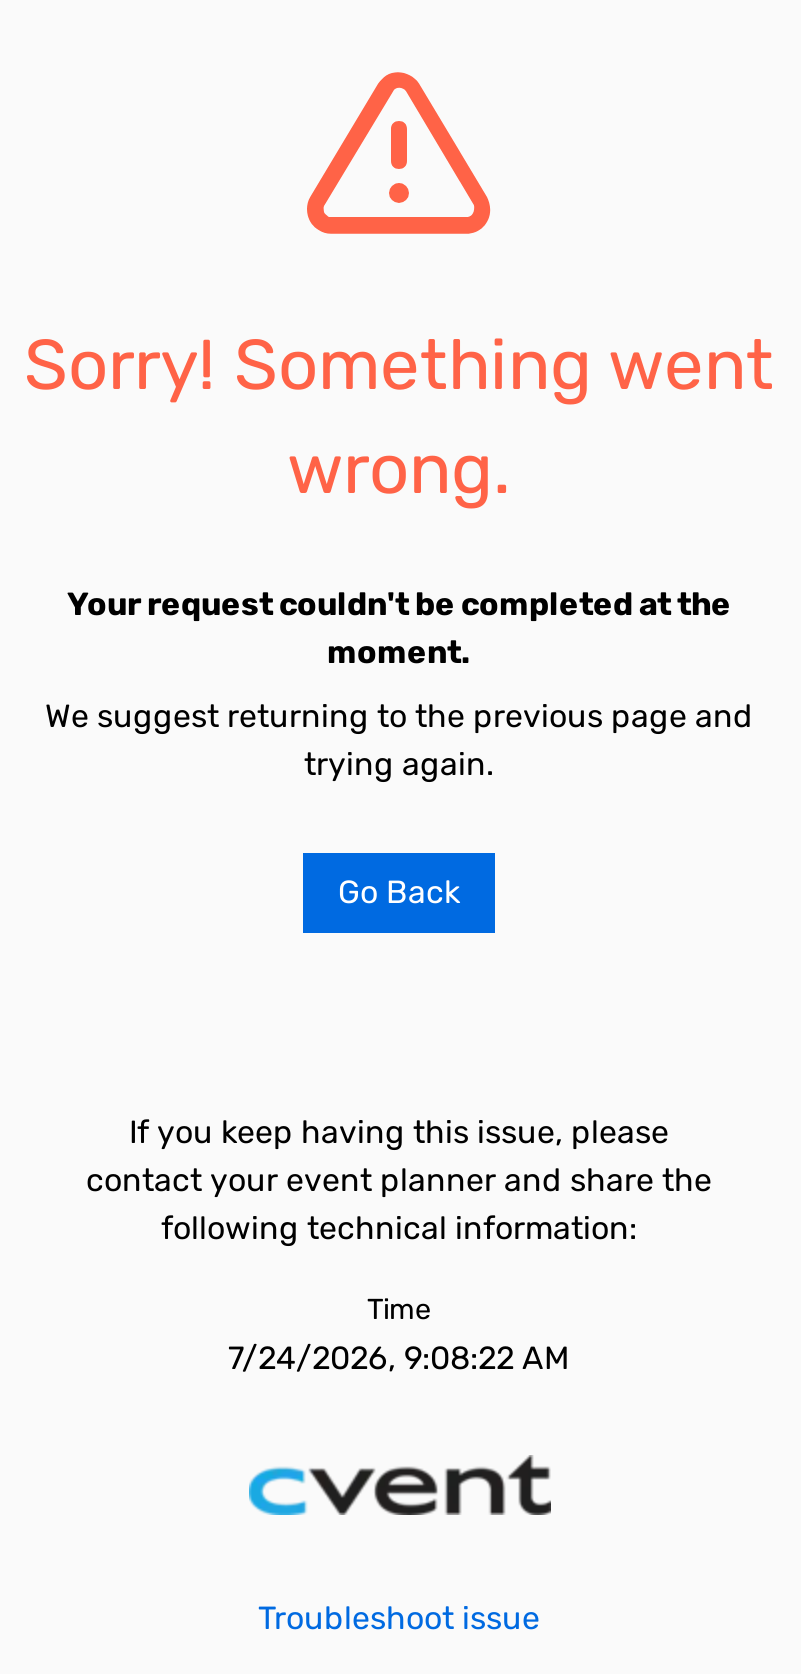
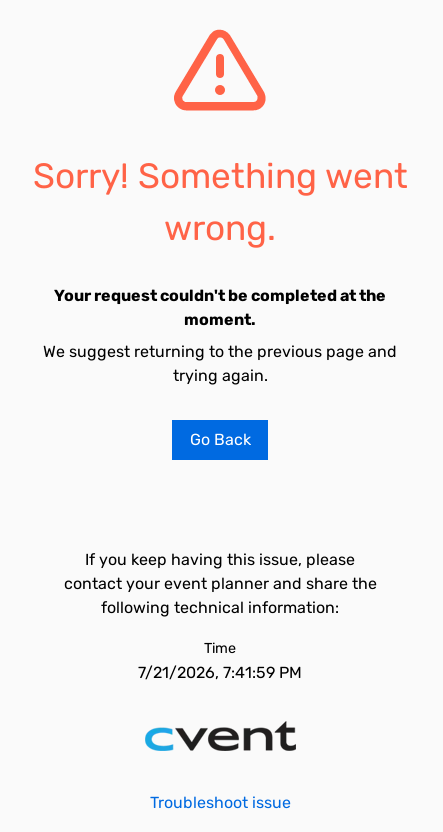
[228,1339,570,1377] 7/24/2026, 9:08:22 AM -> [138,663,302,682] 7/21/2026, 7:41:59 PM

